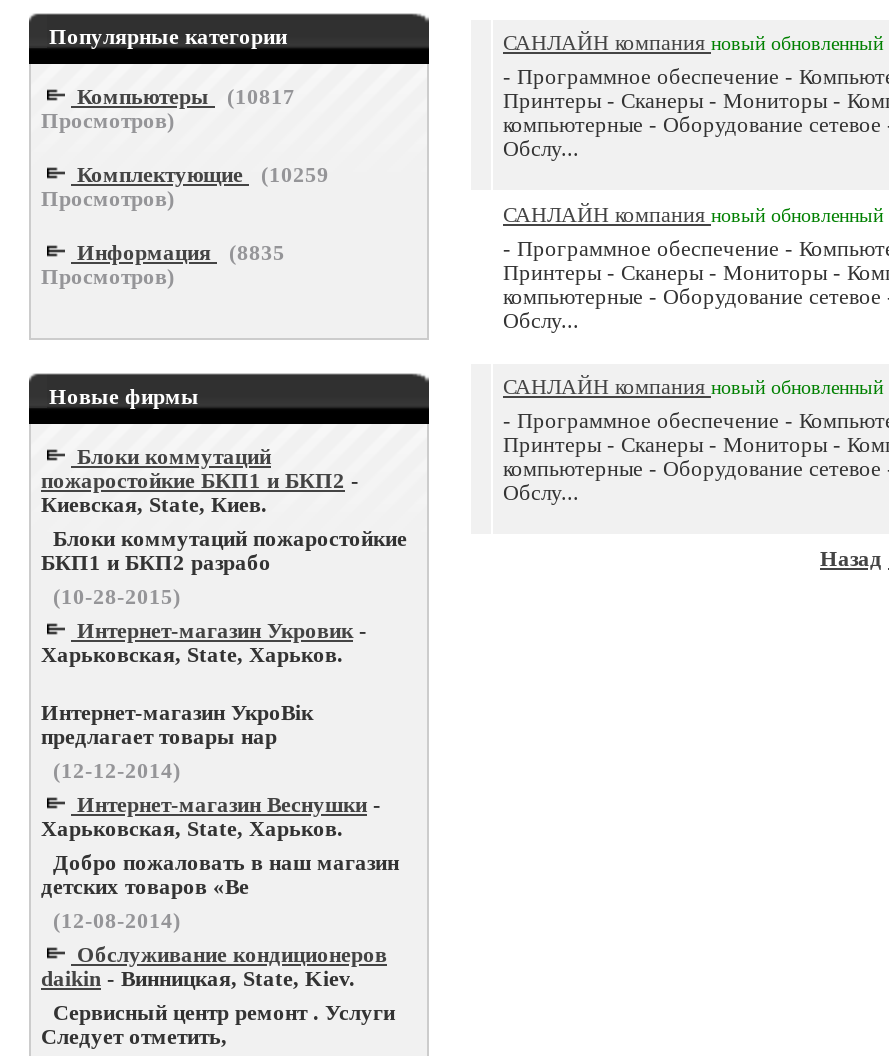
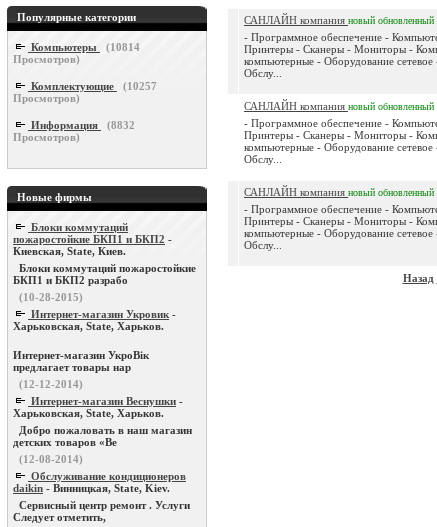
[77,84,295,108] Компьютеры (10817 -> [31,41,140,53] Компьютеры (10814
[77,162,329,186] Комплектующие (10259 -> [31,80,157,92] Комплектующие (10257
[77,240,285,264] Информация (8835 -> [31,119,135,131] Информация (8832

